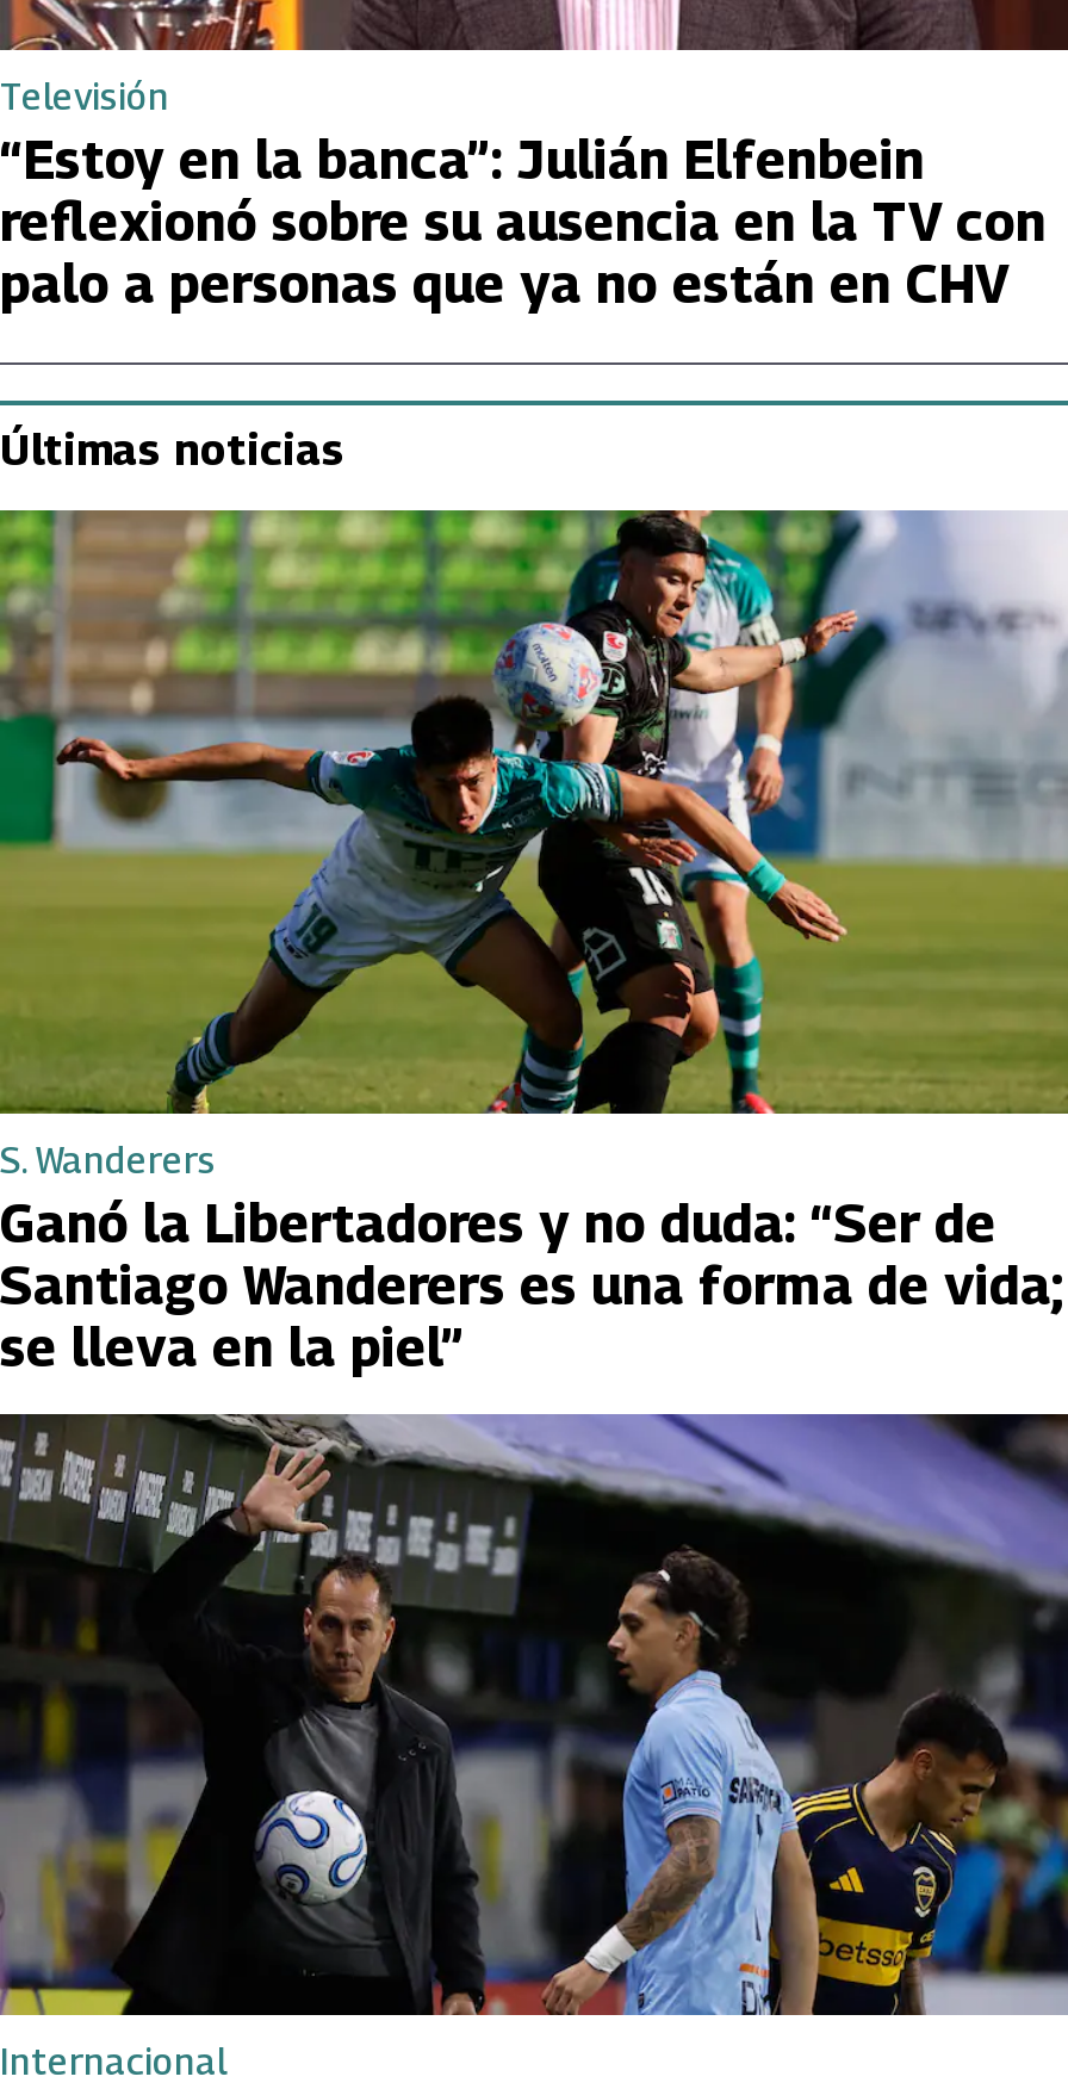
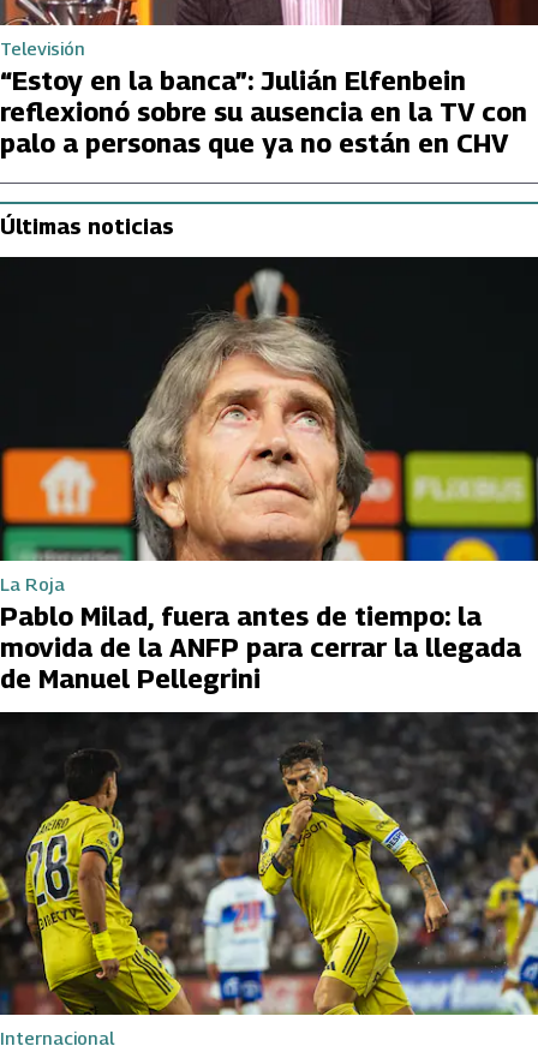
[0,508,1066,1378] [image] | S. Wanderers | Ganó la Libertadores y no duda: “Ser de | Santiago Wanderers es una forma de vida; | se lleva en la piel” -> [0,256,534,694] [image] | La Roja | Pablo Milad, fuera antes de tiempo: la | movida de la ANFP para cerrar la llegada | de Manuel Pellegrini
[7,1412,1061,2017] [image] -> [4,711,534,1016] [image]

